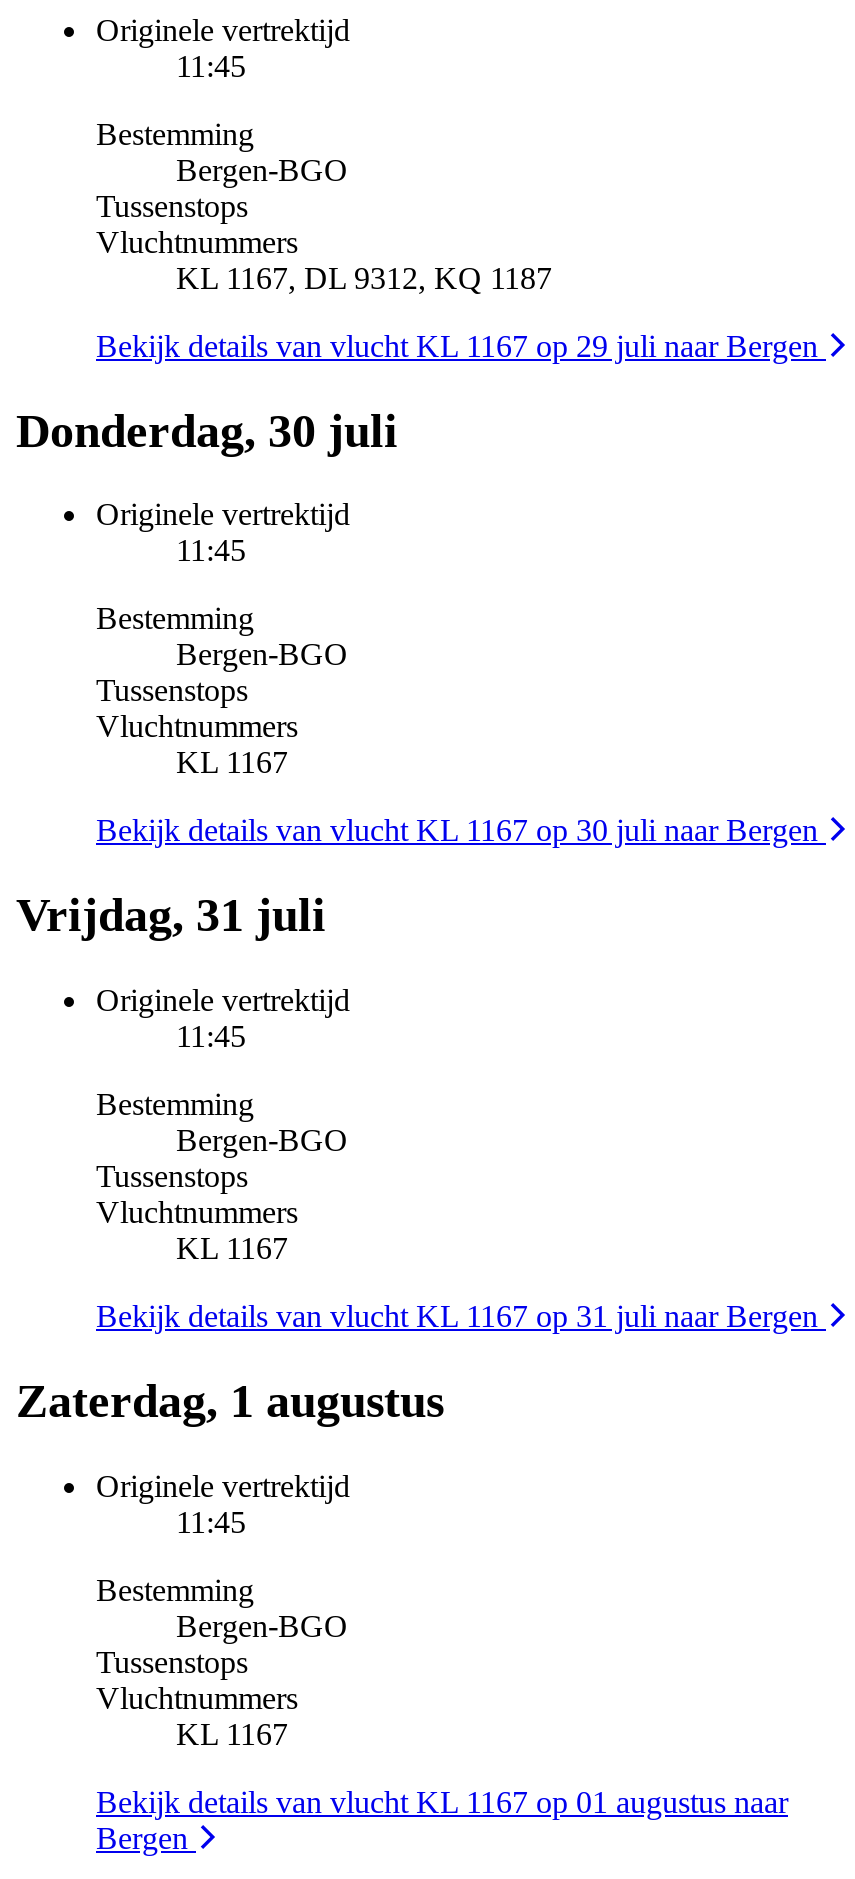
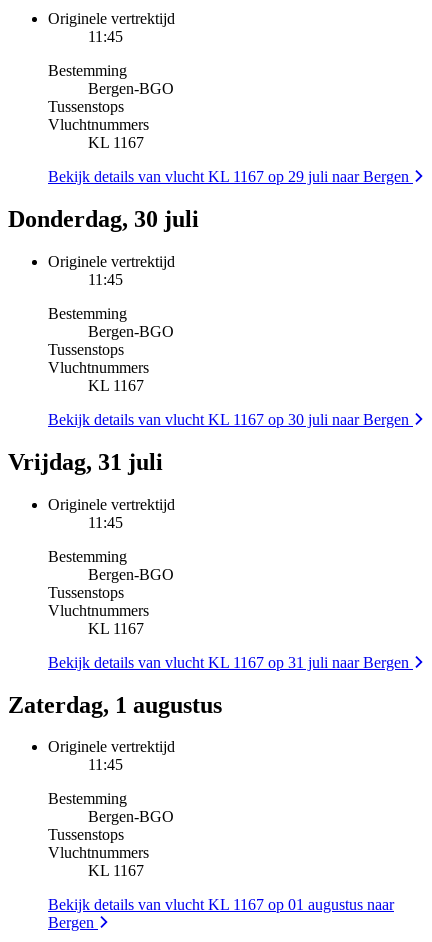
[176,260,552,294] KL 1167, DL 9312, KQ 1187 -> [88,134,144,151] KL 1167

